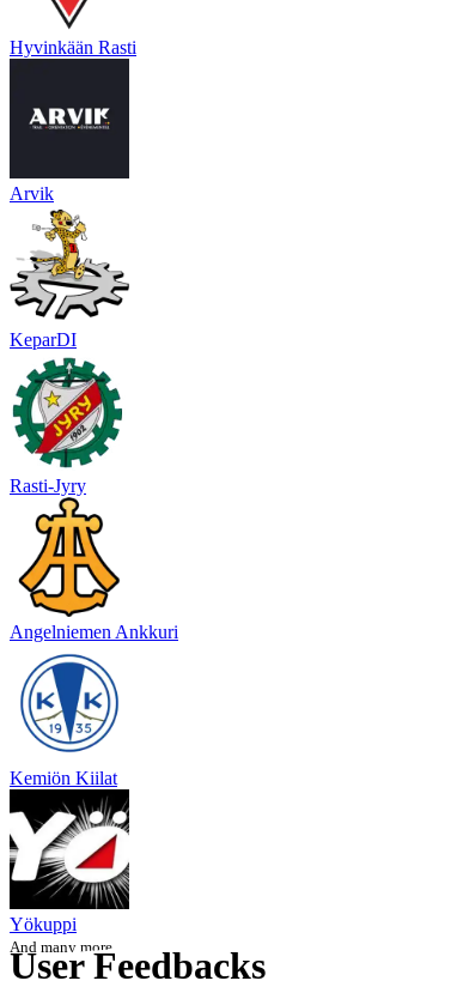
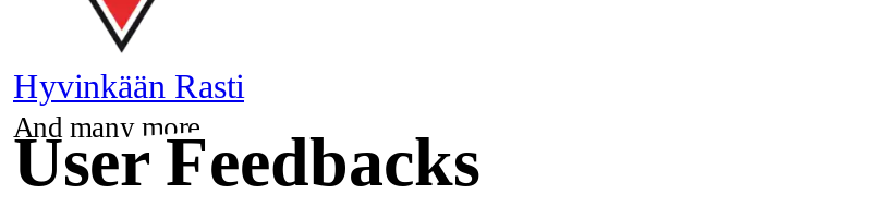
[8,60,130,203] [image] | Arvik -> none
[8,212,130,350] [image] | KeparDI -> none
[10,358,123,496] [image] | Rasti-Jyry -> none
[10,504,178,642] [image] | Angelniemen Ankkuri -> none
[10,653,120,788] [image] | Kemiön Kiilat -> none
[8,797,130,934] [image] | Yökuppi -> none

